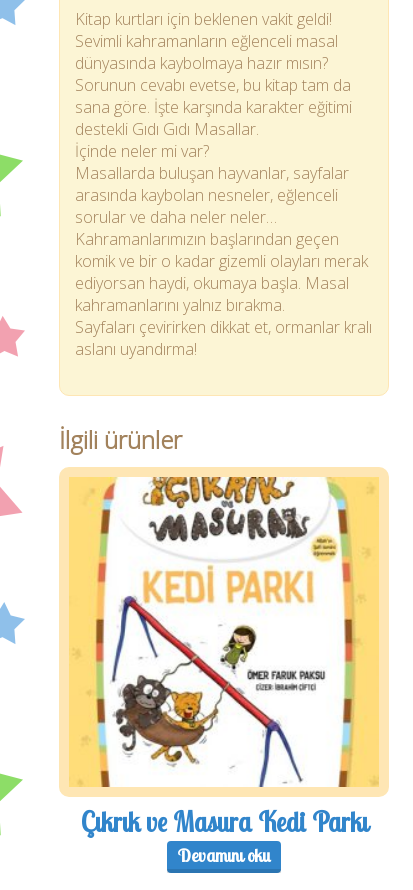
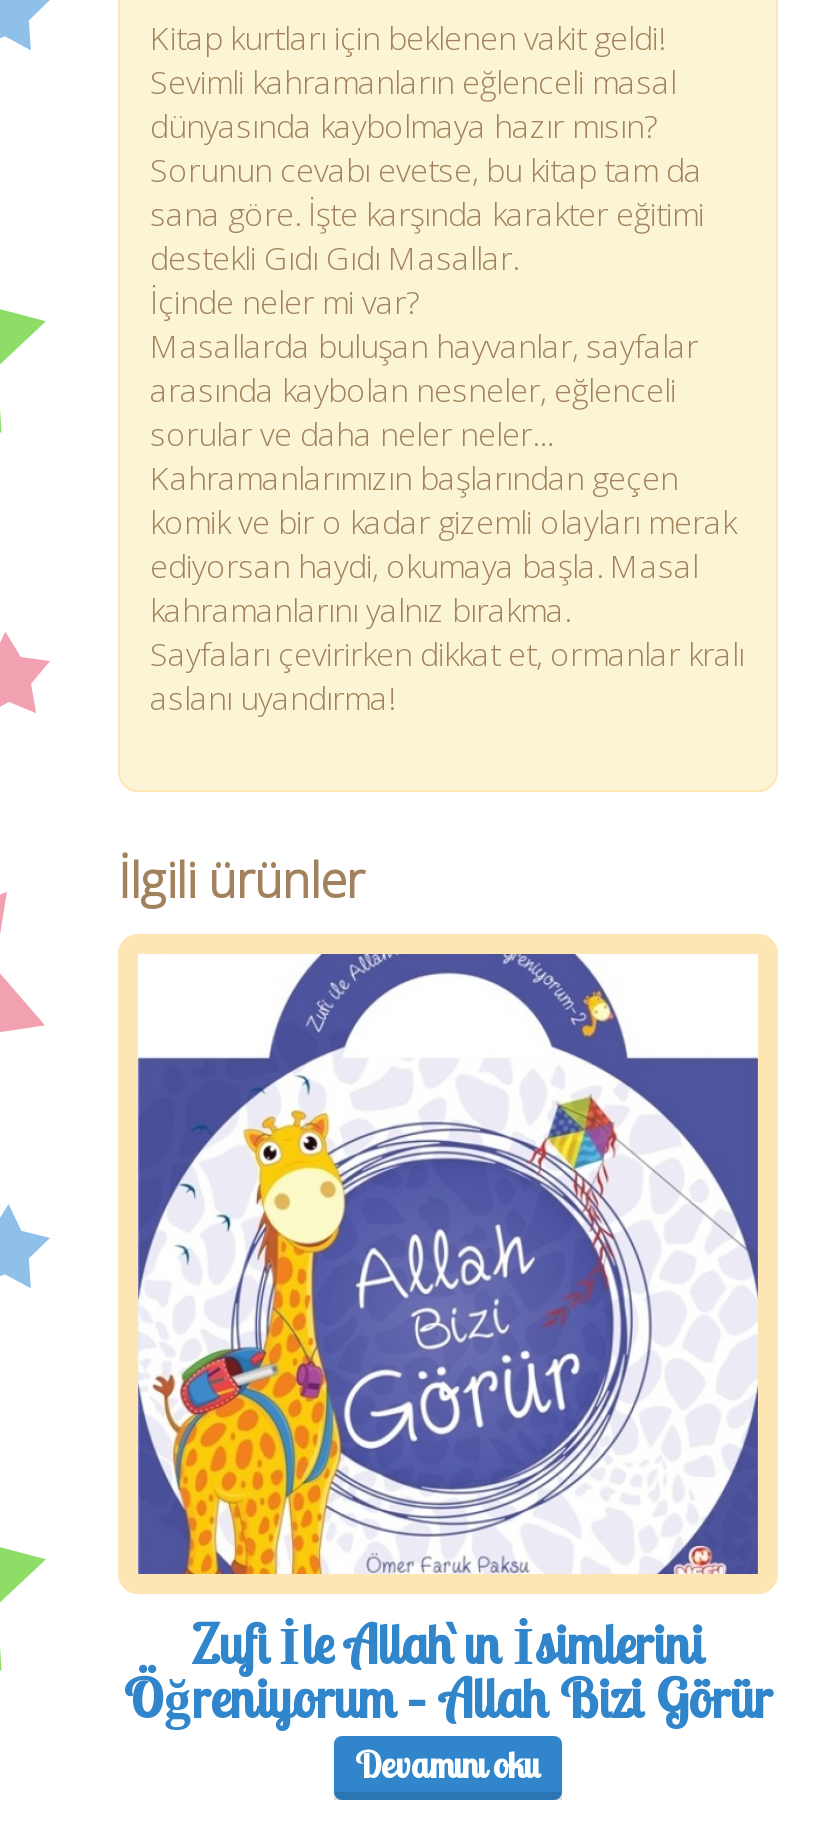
[69,476,379,839] [image] | Çıkrık ve Masura Kedi Parkı -> [124,952,772,1732] [image] | Zufi İle Allah`ın İsimlerini | Öğreniyorum – Allah Bizi Görür

